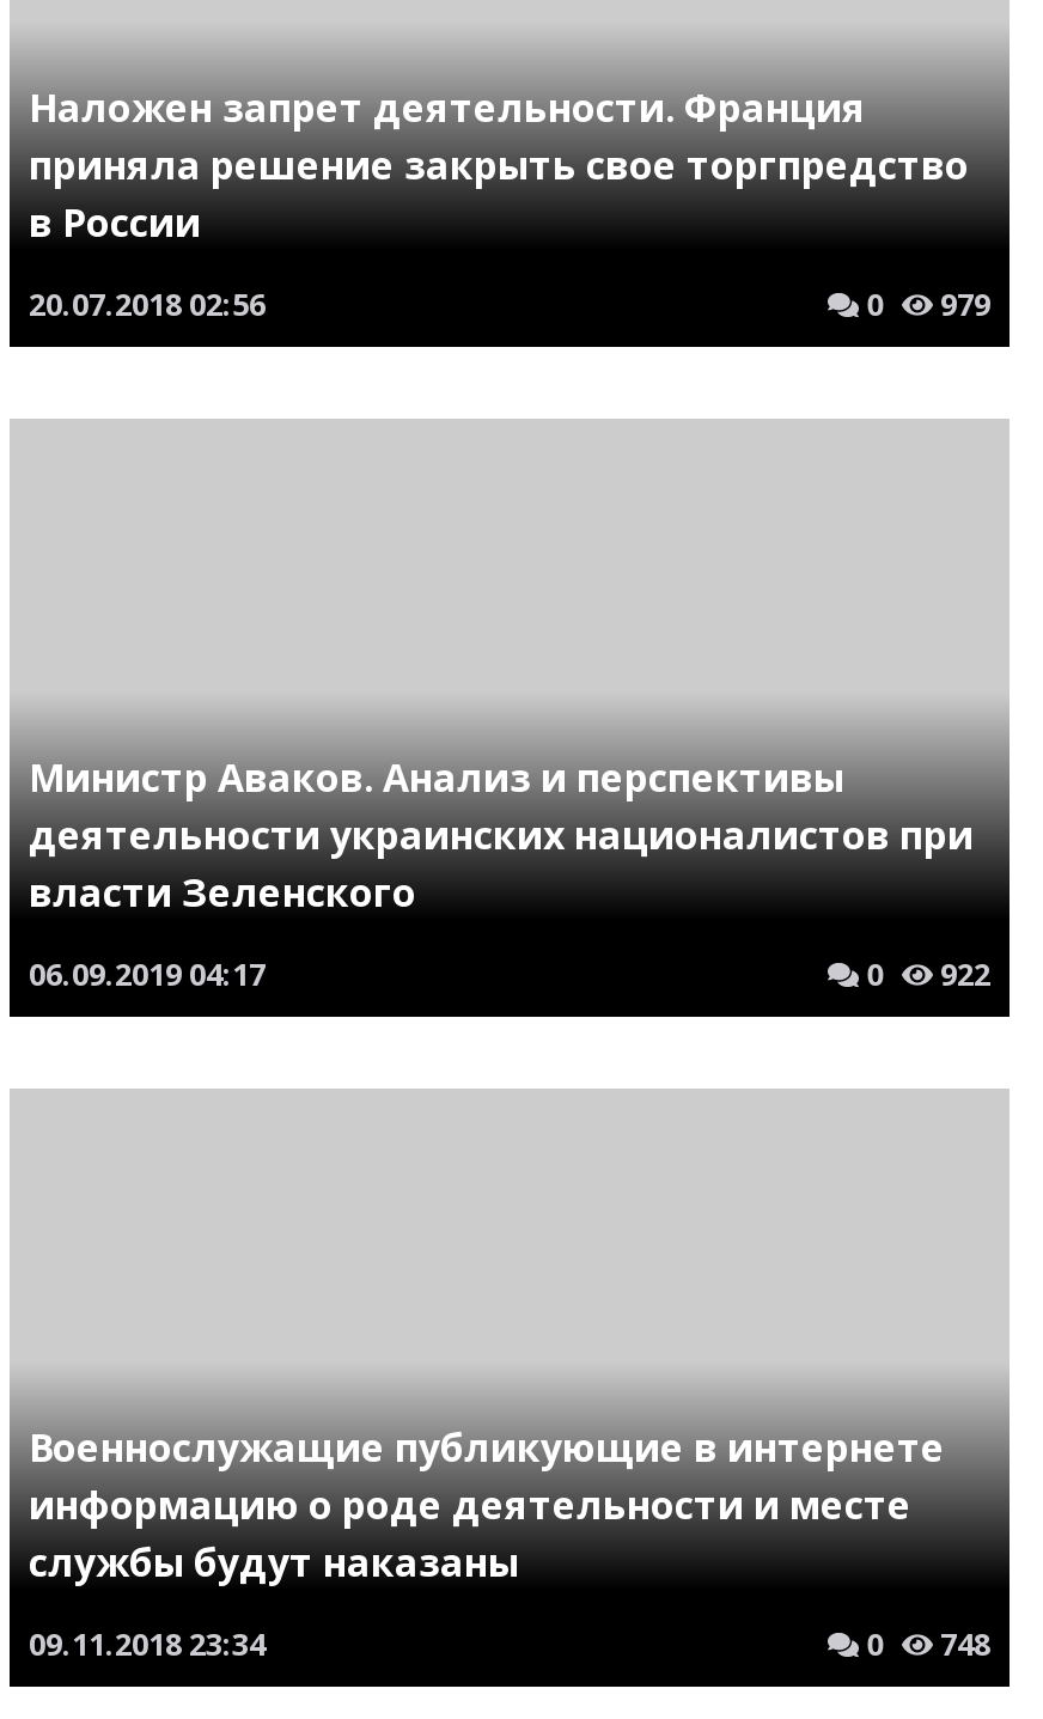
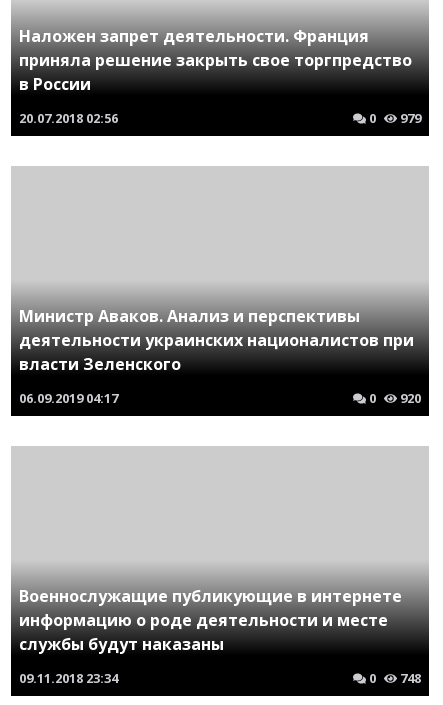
[859,952,990,995] 0 922 -> [366,389,421,407] 0 920

